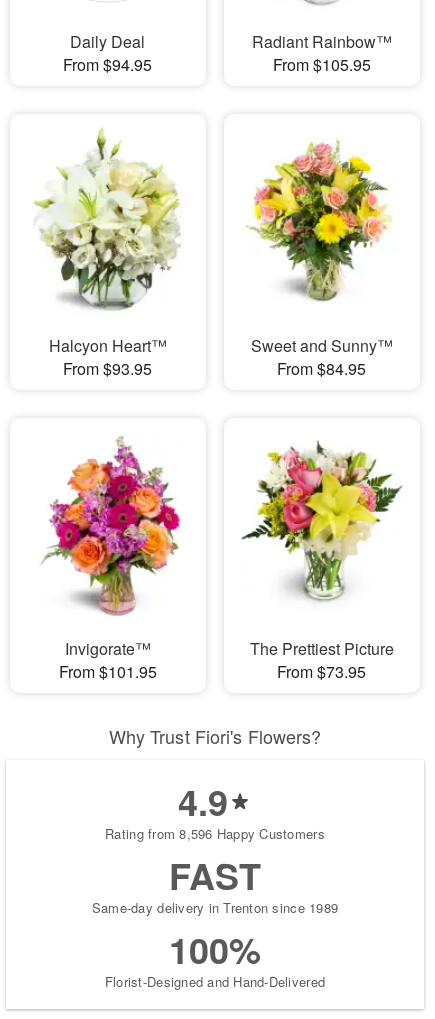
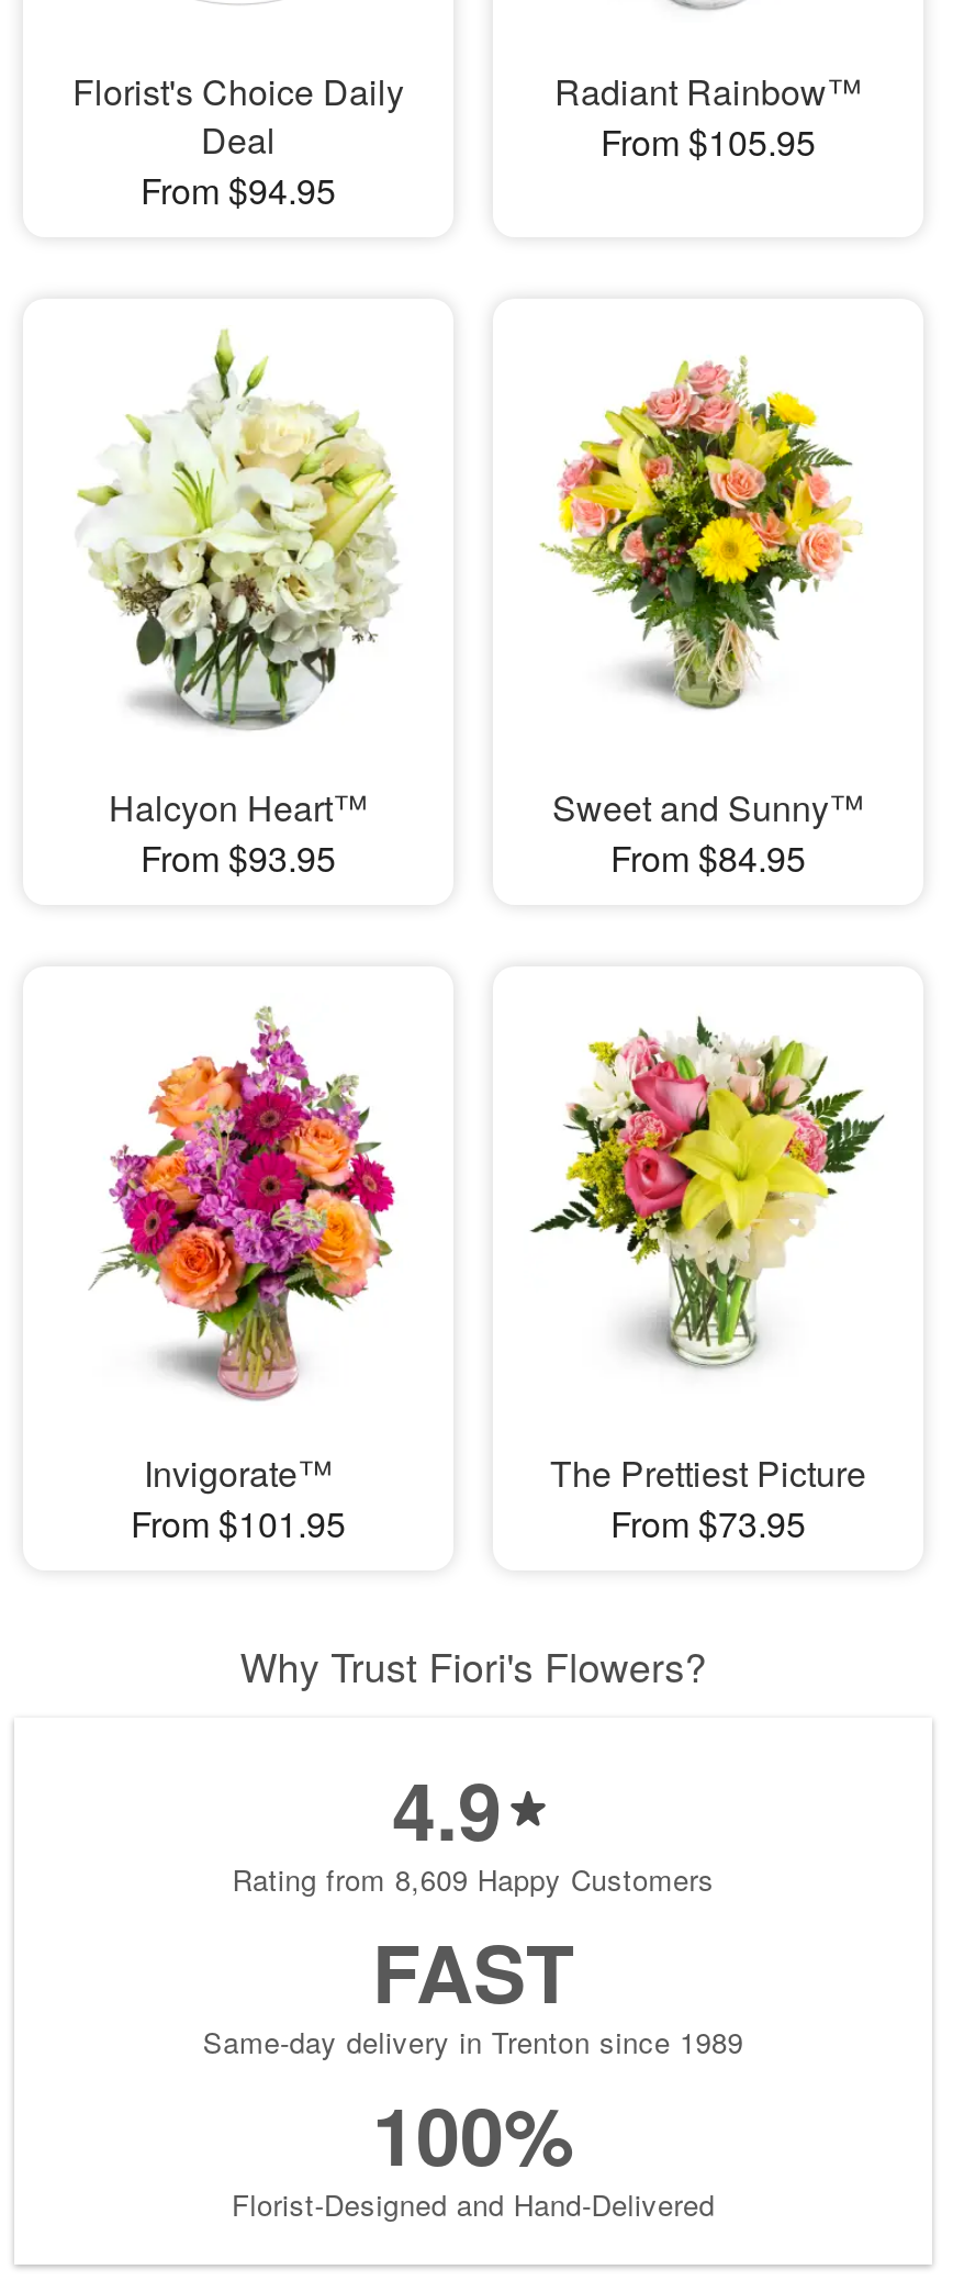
[70,30,145,53] Daily Deal -> [72,67,404,166] Florist's Choice Daily | Deal
[105,824,325,843] Rating from 8,596 Happy Customers -> [232,1859,714,1900] Rating from 8,609 Happy Customers

